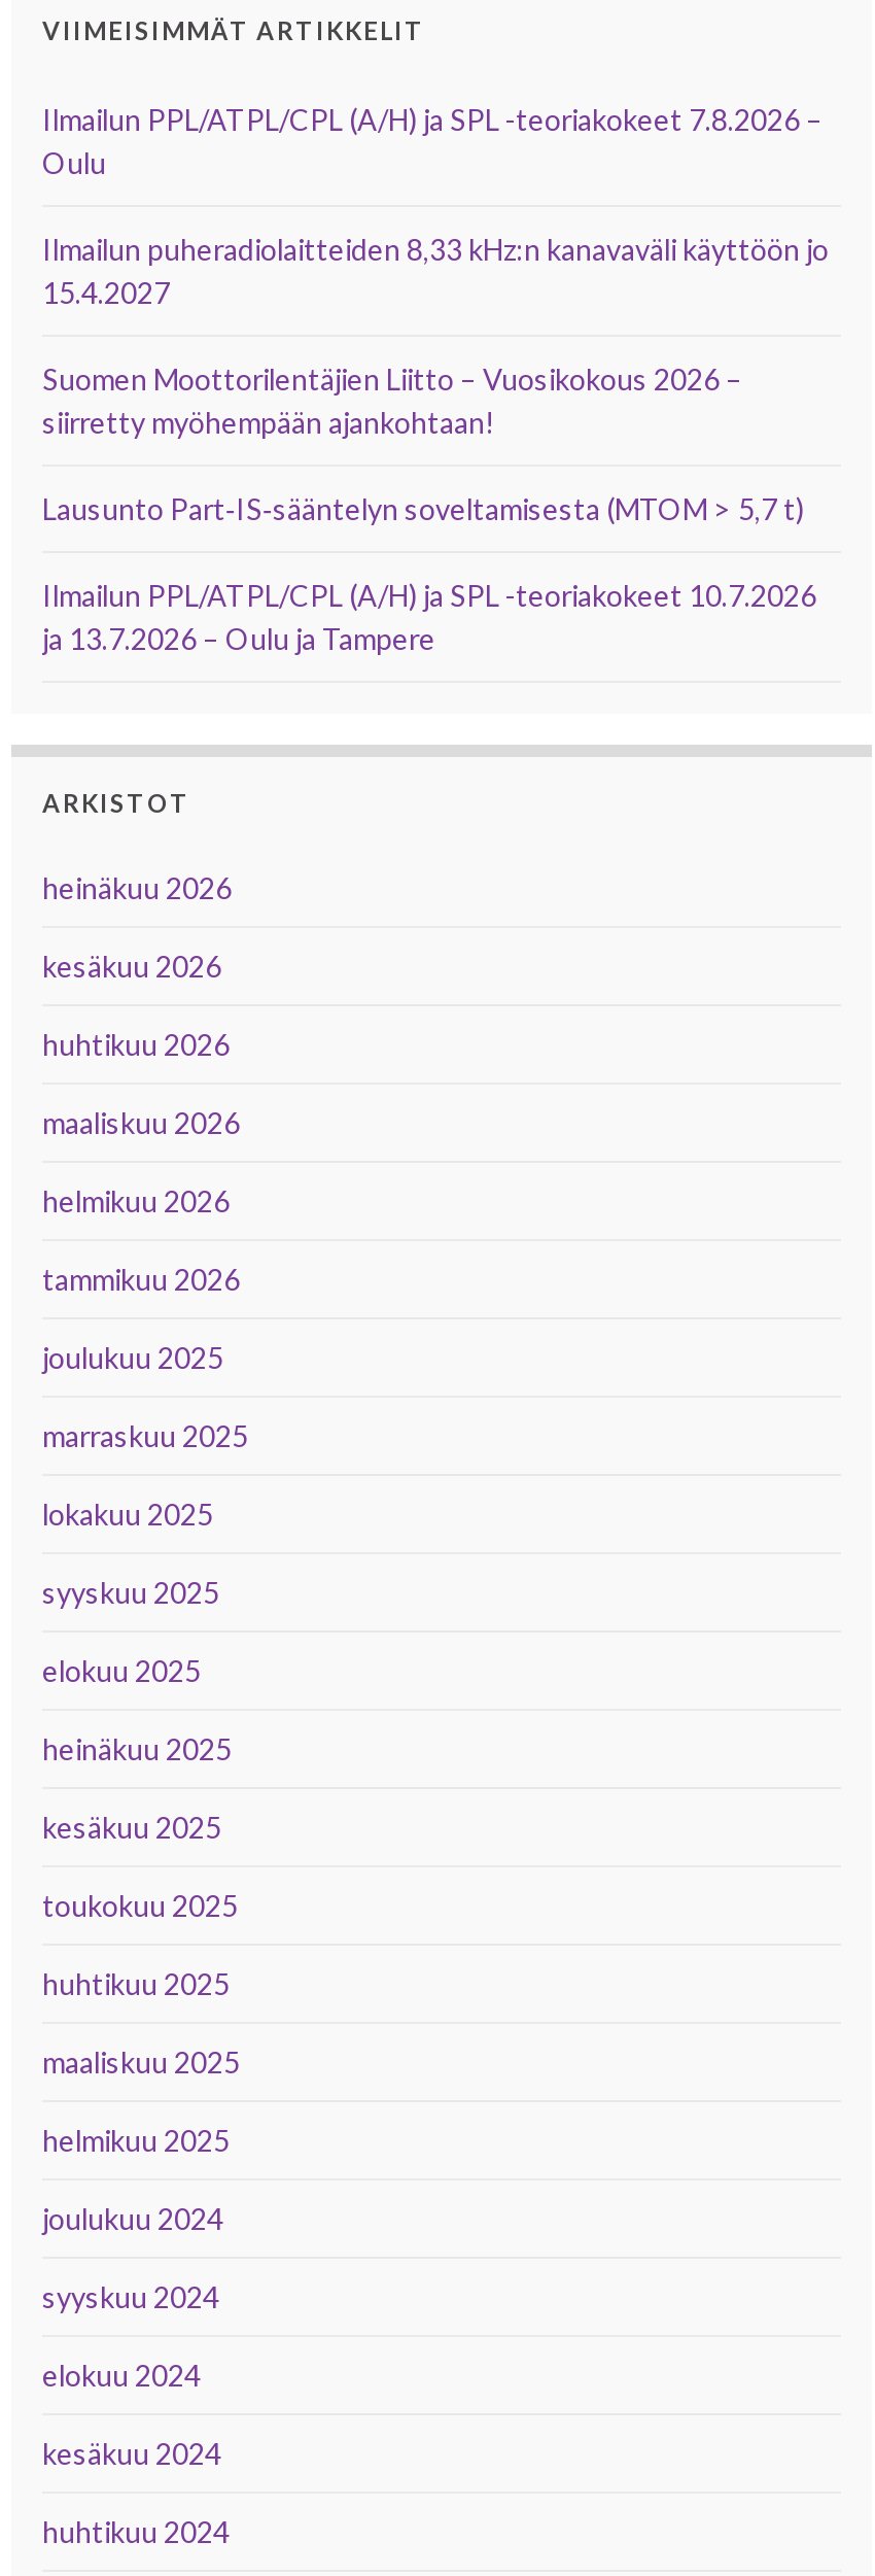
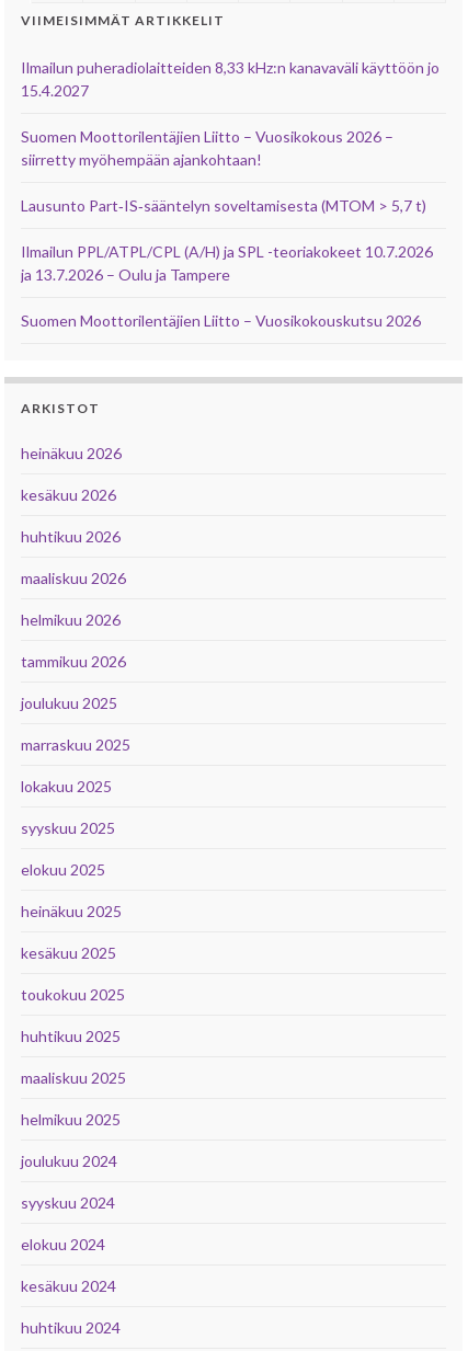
[42,102,822,180] Ilmailun PPL/ATPL/CPL (A/H) ja SPL -teoriakokeet 7.8.2026 – | Oulu -> none
moved [42,232,829,656] -> [21,58,440,284]: Ilmailun puheradiolaitteiden 8,33 kHz:n kanavaväli käyttöön jo | 15.4.2027 | Suomen Moottorilentäjien Liitto – Vuosikokous 2026 – | siirretty myöhempään ajankohtaan! | Lausunto Part‑IS‑sääntelyn soveltamisesta (MTOM > 5,7 t) | Ilmailun PPL/ATPL/CPL (A/H) ja SPL -teoriakokeet 10.7.2026 | ja 13.7.2026 – Oulu ja Tampere
none -> [21,311,421,330] Suomen Moottorilentäjien Liitto – Vuosikokouskutsu 2026

